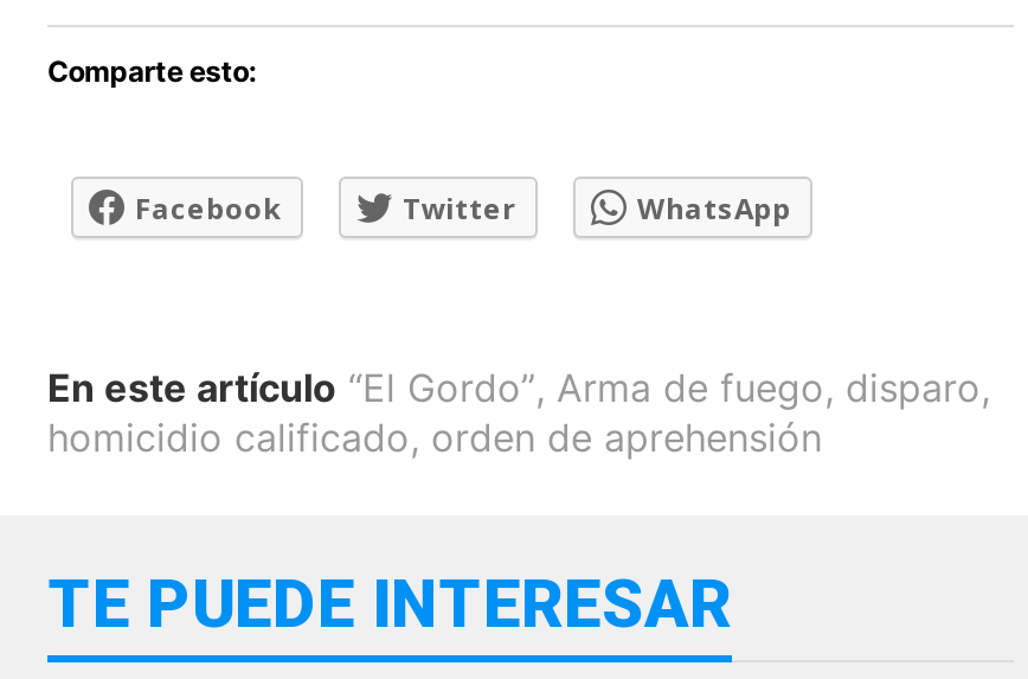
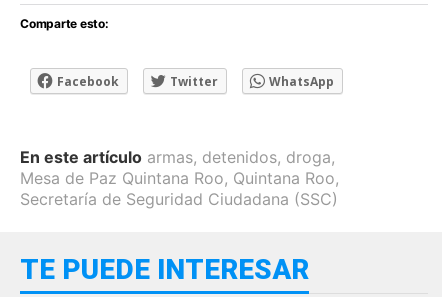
[47,363,990,460] En este artículo “El Gordo”, Arma de fuego, disparo, | homicidio calificado, orden de aprehensión -> [20,147,339,209] En este artículo armas, detenidos, droga, | Mesa de Paz Quintana Roo, Quintana Roo, | Secretaría de Seguridad Ciudadana (SSC)

